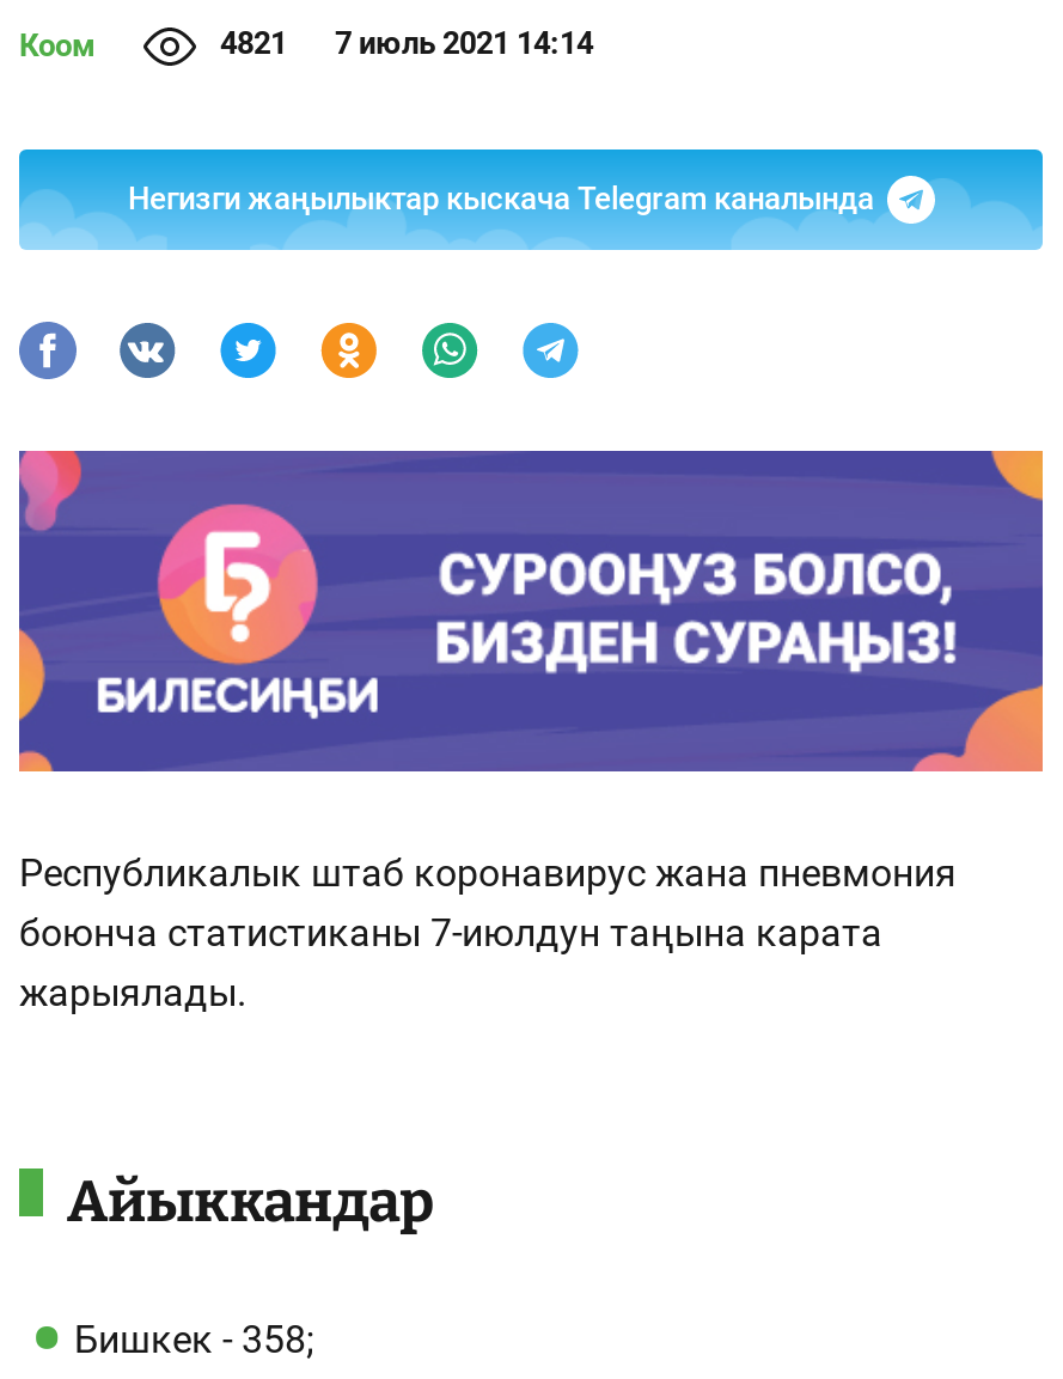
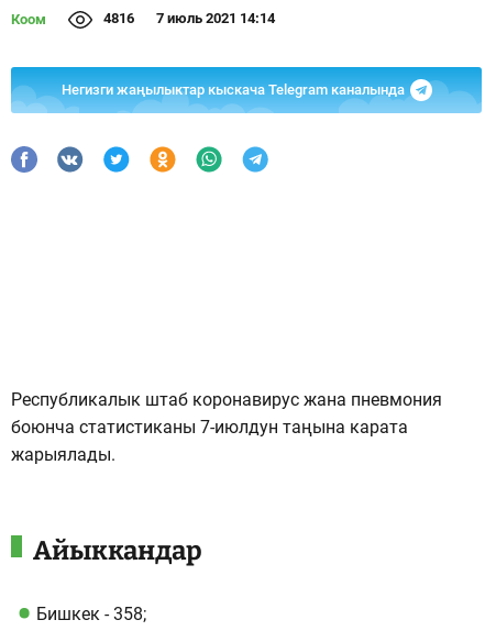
[220,25,593,61] 4821 7 июль 2021 14:14 -> [103,10,275,26] 4816 7 июль 2021 14:14
[17,449,1045,774] [image] -> none

